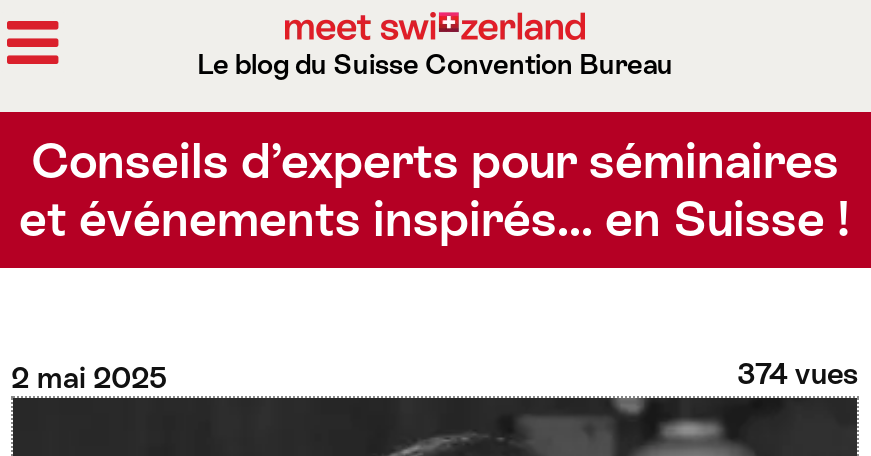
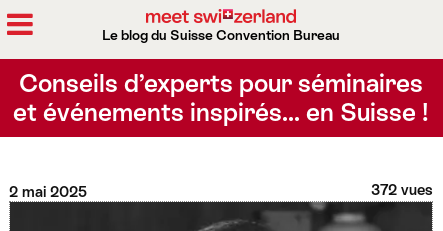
[737,356,859,390] 374 vues -> [371,181,433,198] 372 vues

